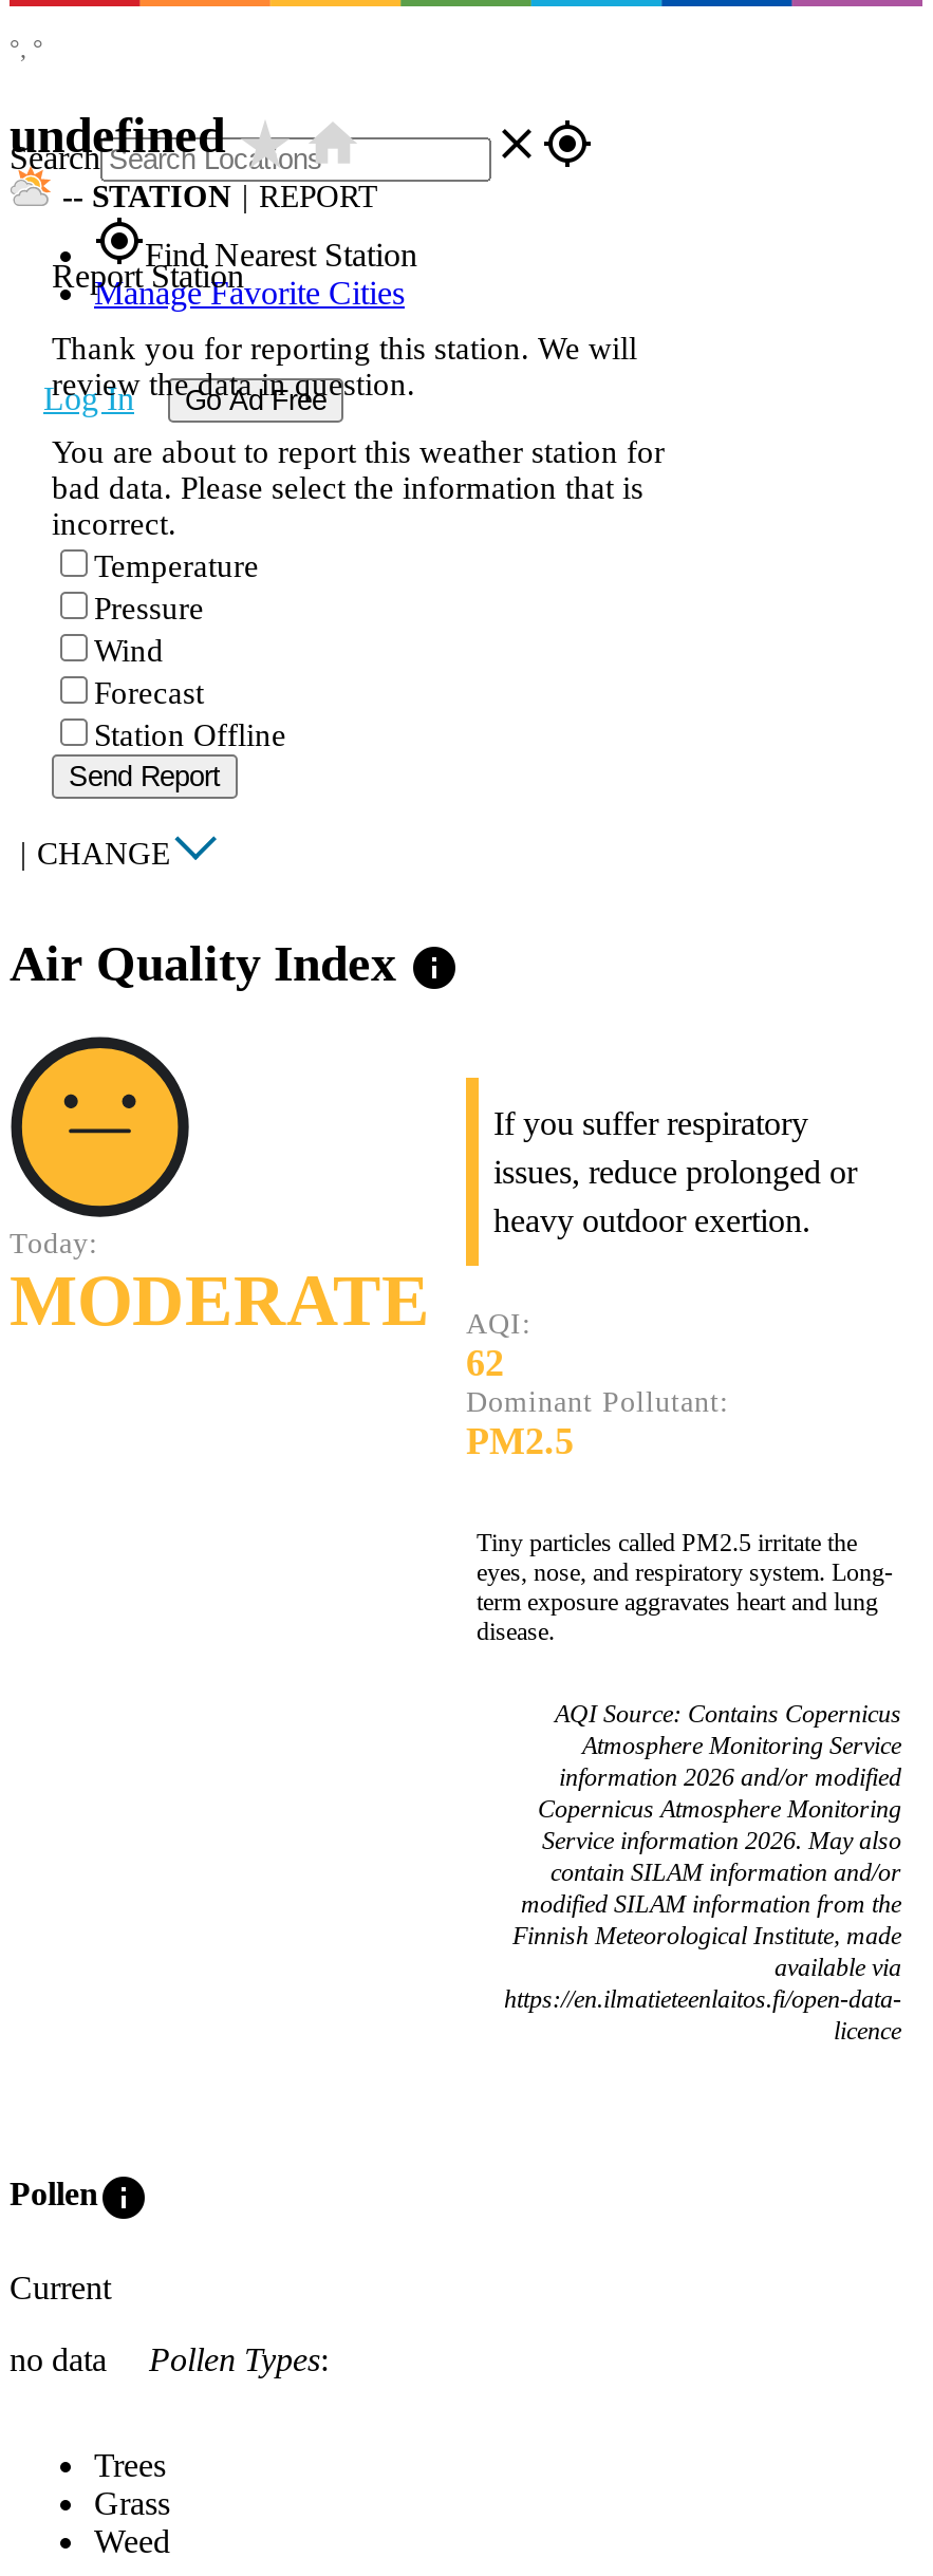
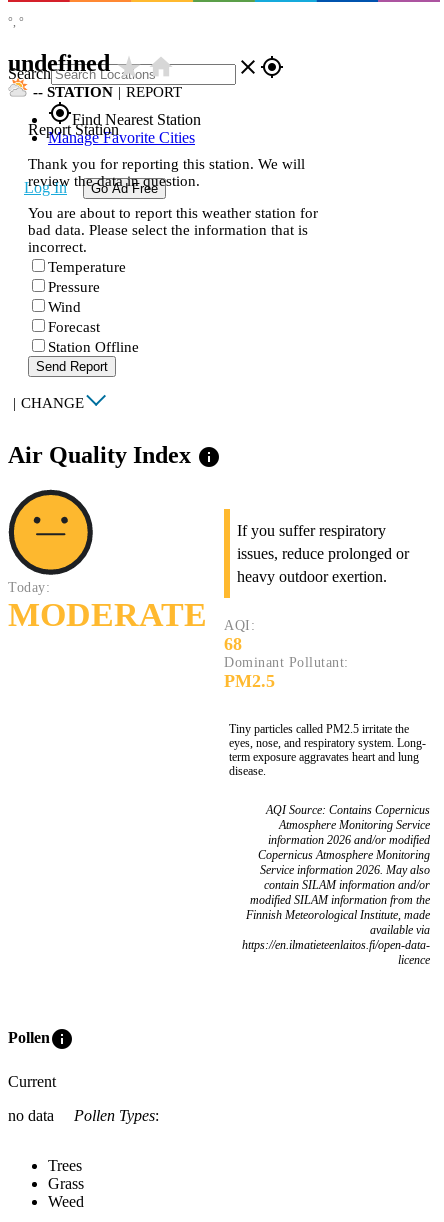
[466,1342,504,1385] 62 -> [224,634,242,654] 68

